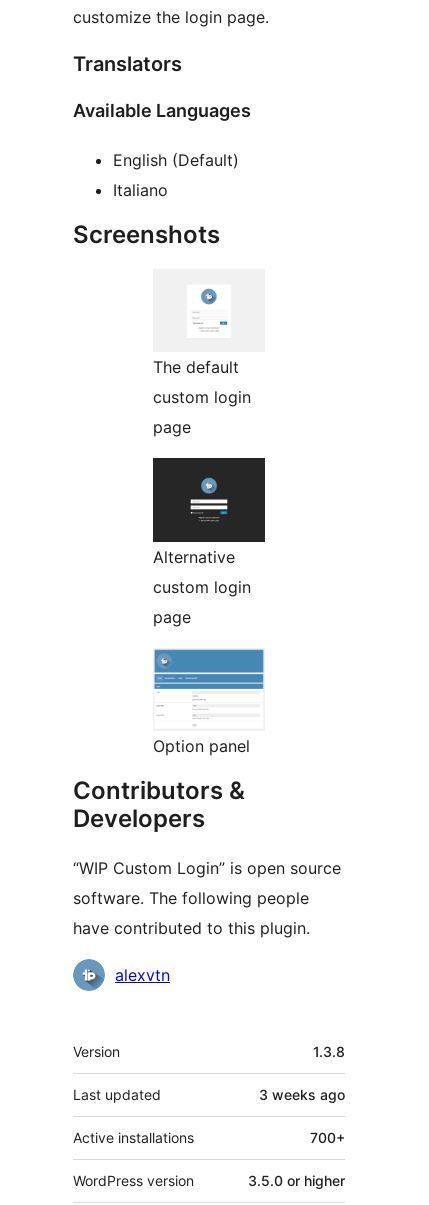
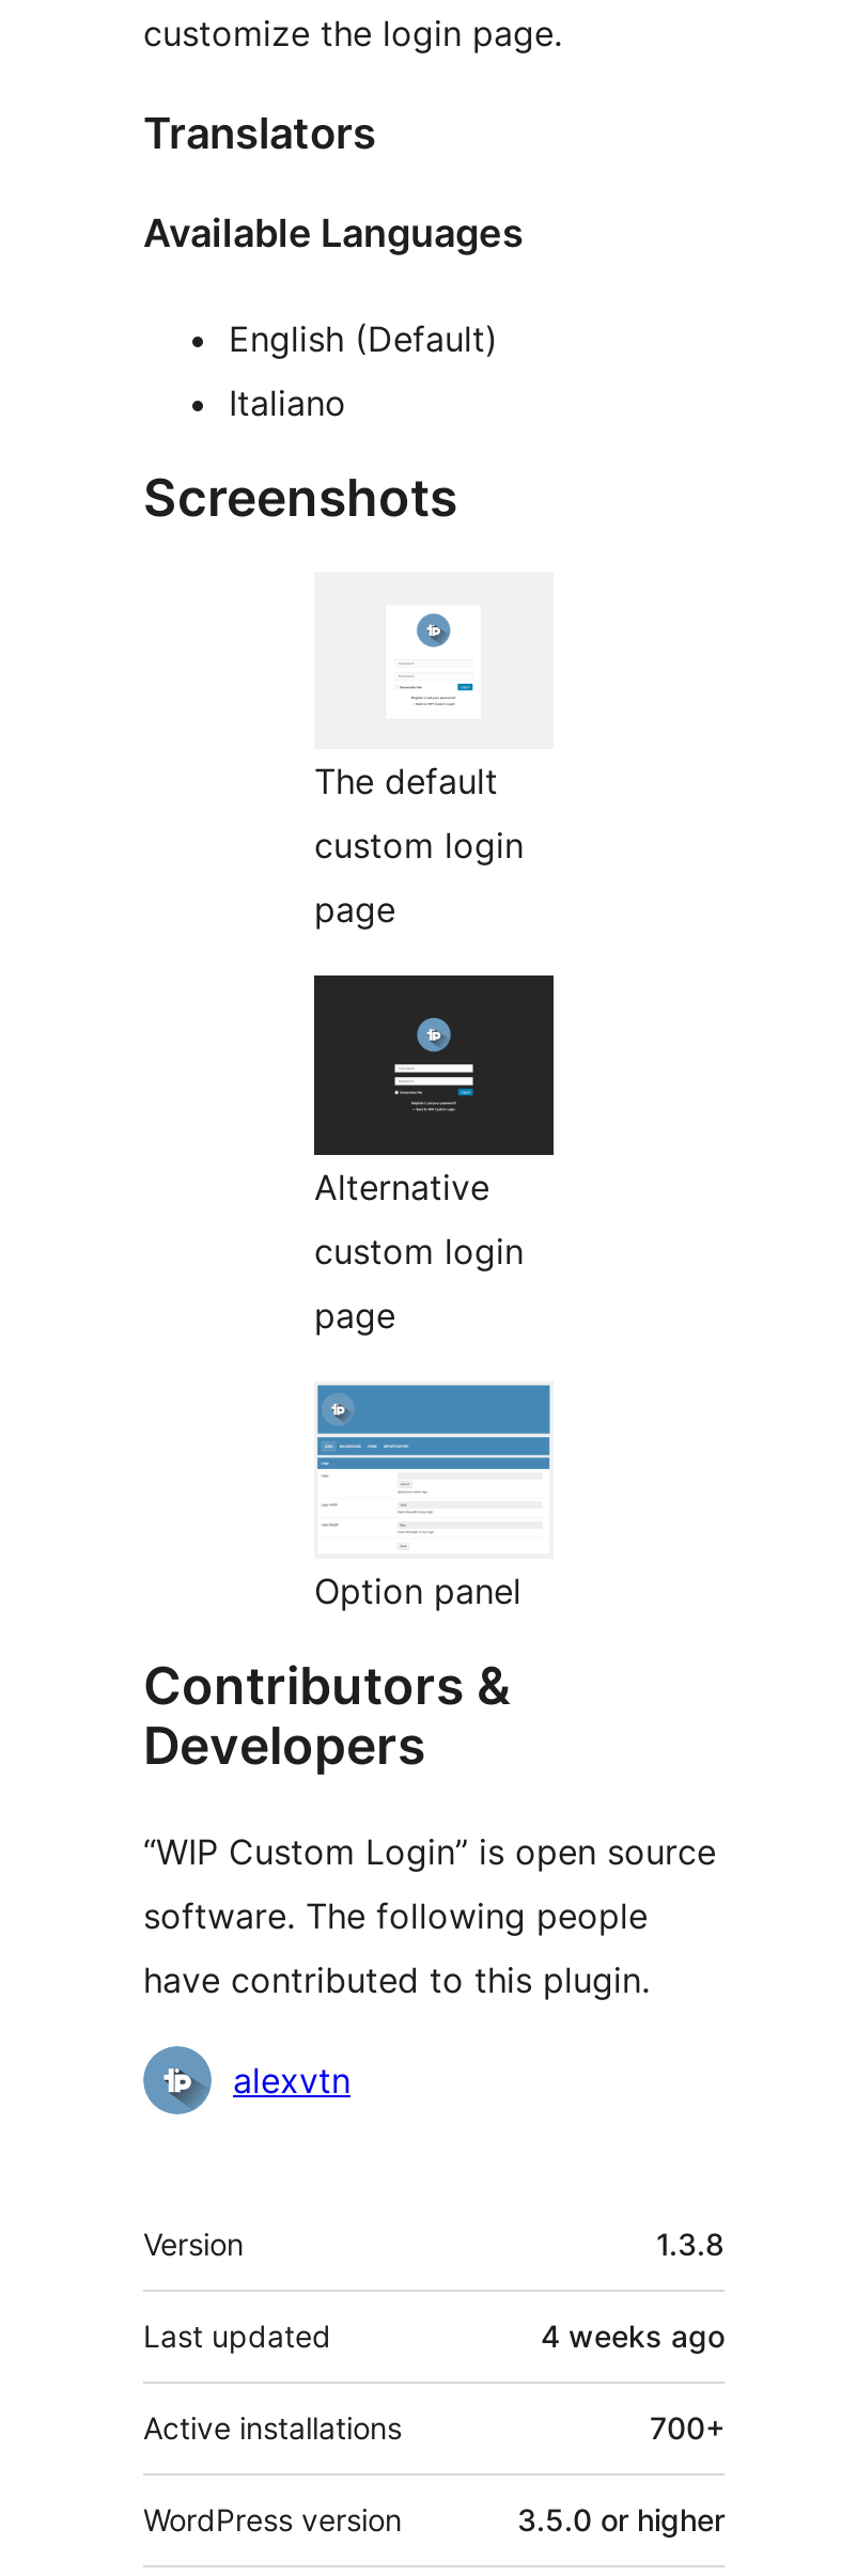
[259,1086,345,1103] 3 weeks ago -> [541,2317,725,2353] 4 weeks ago

